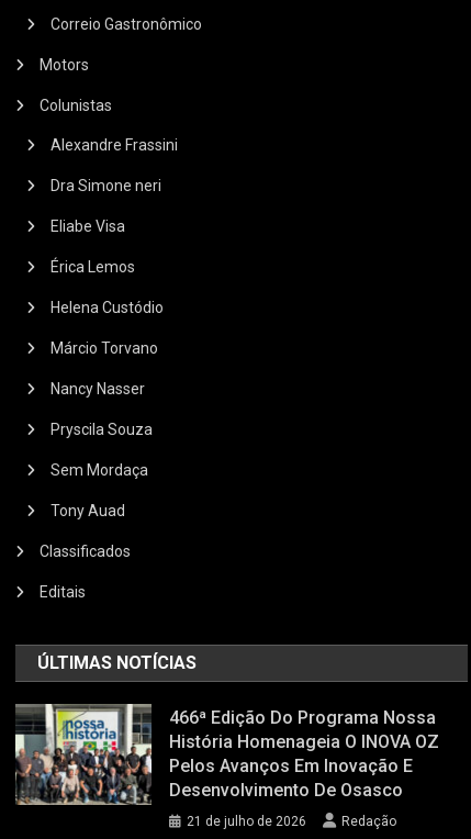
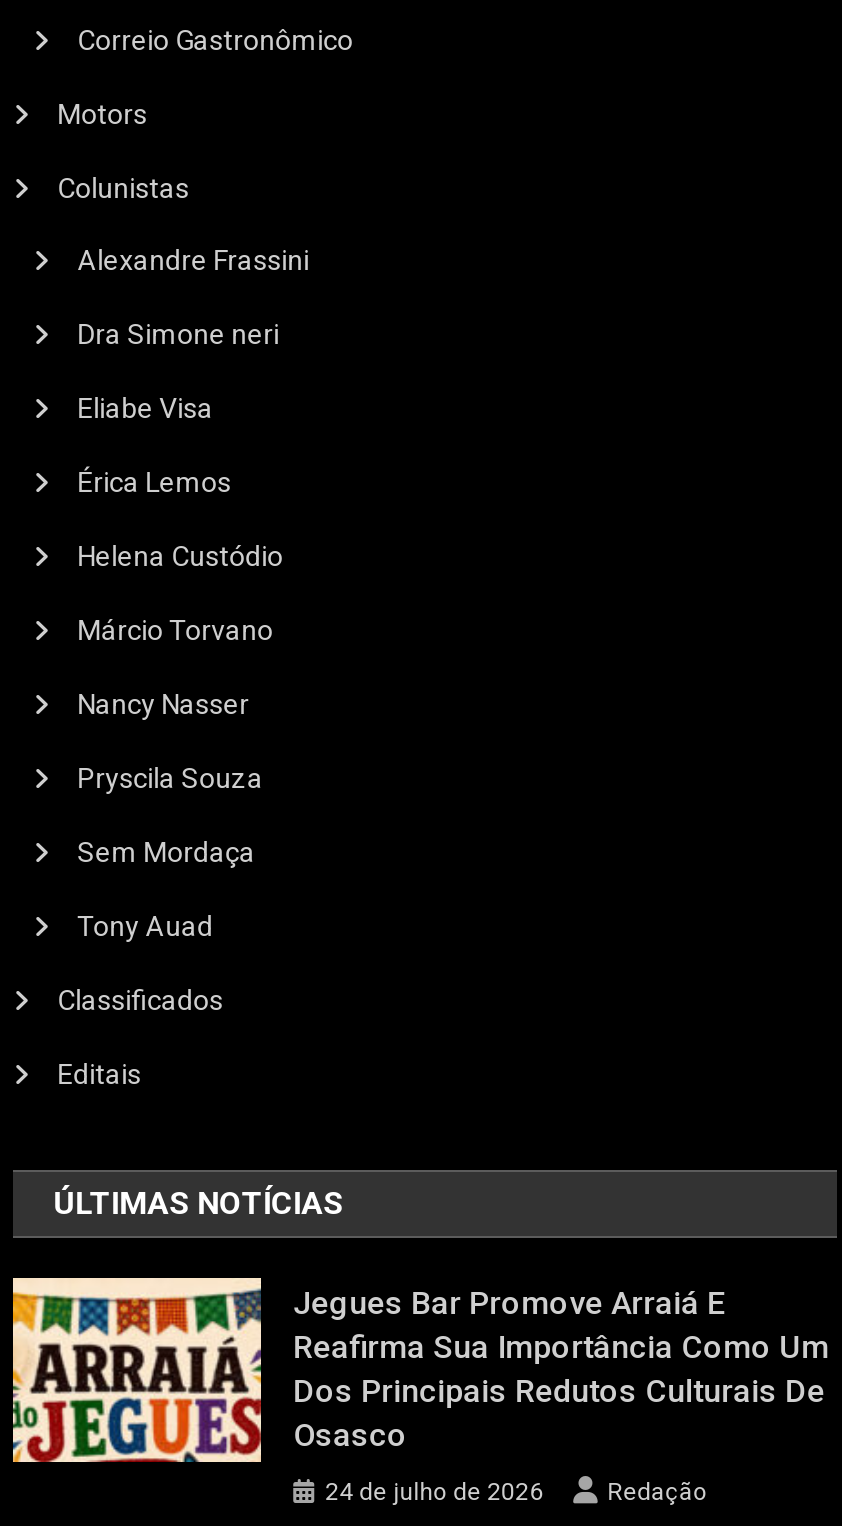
[14,703,439,806] [image] | 466ª Edição Do Programa Nossa | História Homenageia O INOVA OZ | Pelos Avanços Em Inovação E | Desenvolvimento De Osasco -> [11,1276,829,1464] [image] | Jegues Bar Promove Arraiá E | Reafirma Sua Importância Como Um | Dos Principais Redutos Culturais De | Osasco
[187,814,306,829] 21 de julho de 2026 -> [325,1478,543,1506] 24 de julho de 2026

